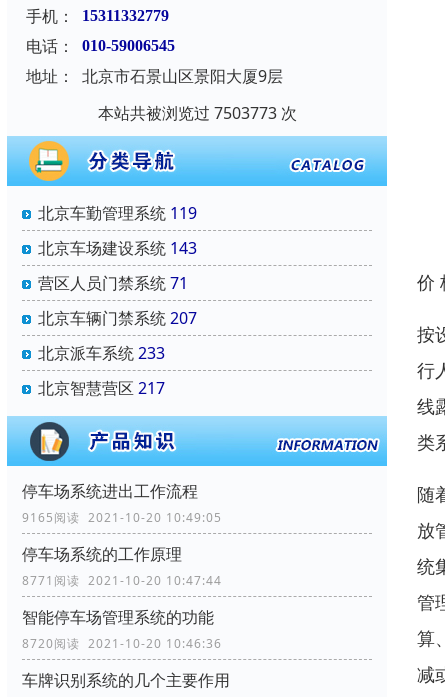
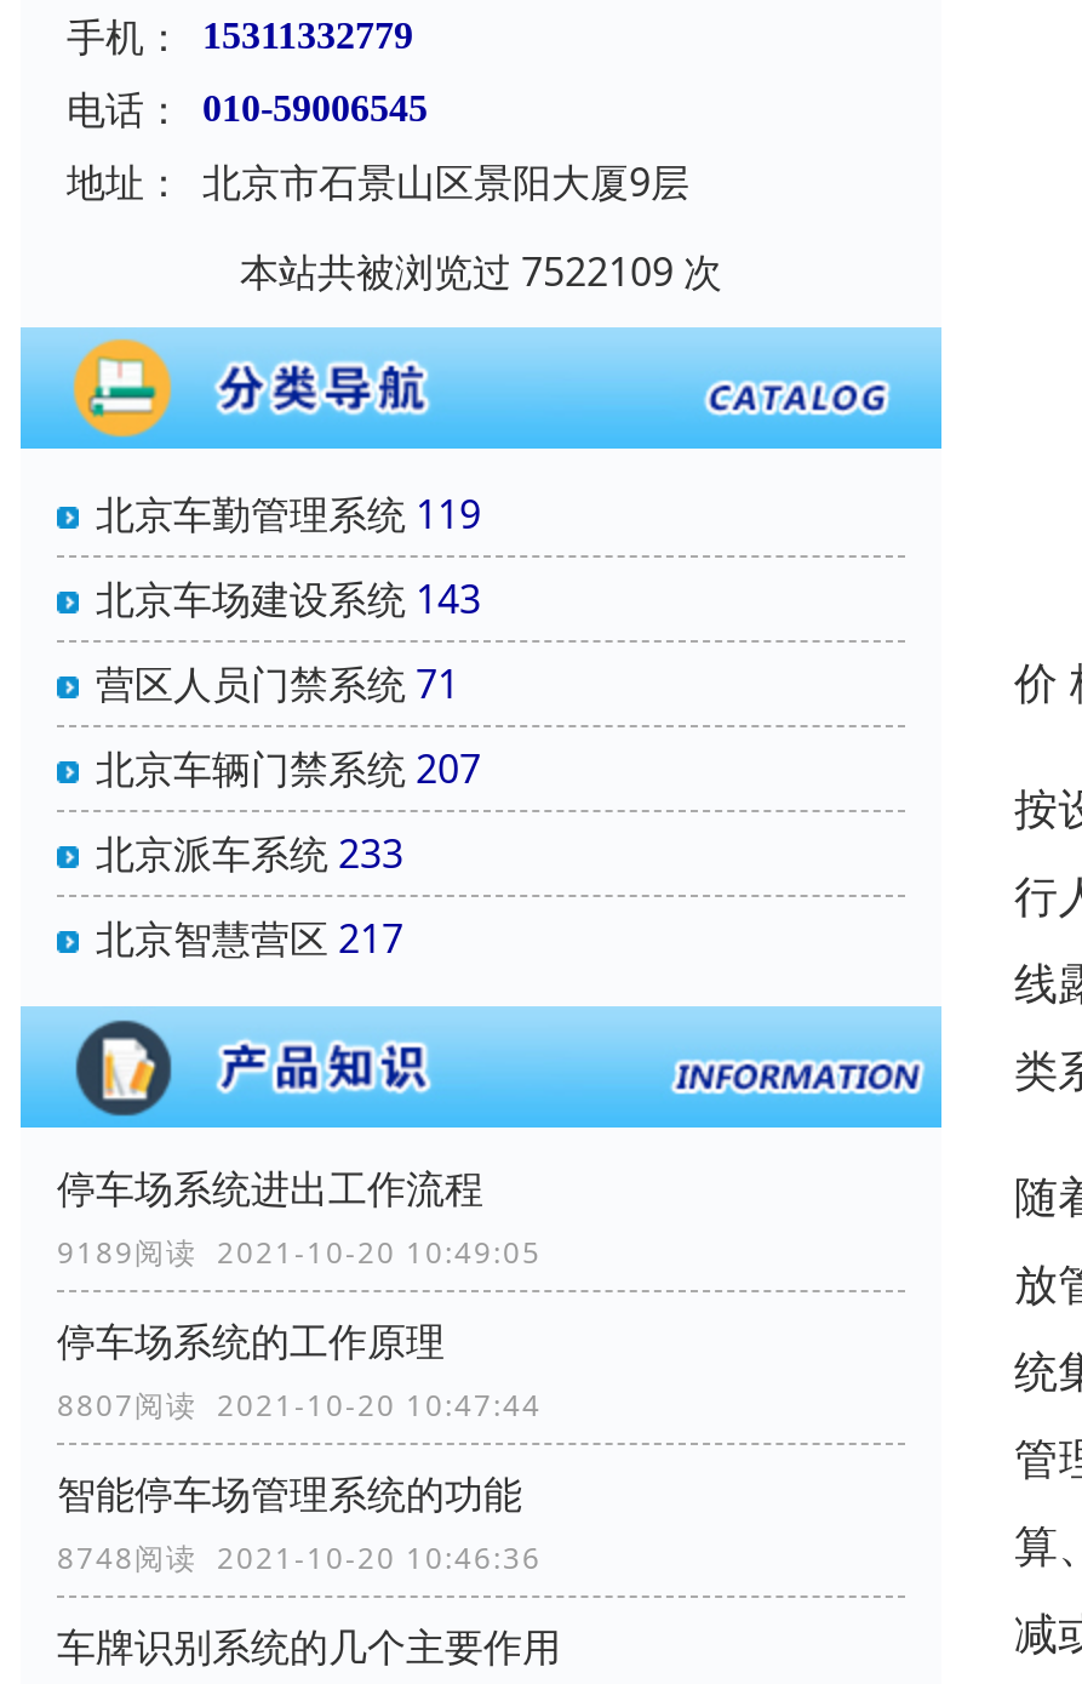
[97,102,296,124] 本站共被浏览过 7503773 次 -> [240,245,722,299] 本站共被浏览过 7522109 次
[22,509,222,526] 9165阅读 2021-10-20 10:49:05 -> [57,1232,542,1273] 9189阅读 2021-10-20 10:49:05
[22,572,222,589] 8771阅读 2021-10-20 10:47:44 -> [57,1385,542,1426] 8807阅读 2021-10-20 10:47:44
[22,635,222,652] 8720阅读 2021-10-20 10:46:36 -> [57,1538,542,1579] 8748阅读 2021-10-20 10:46:36

